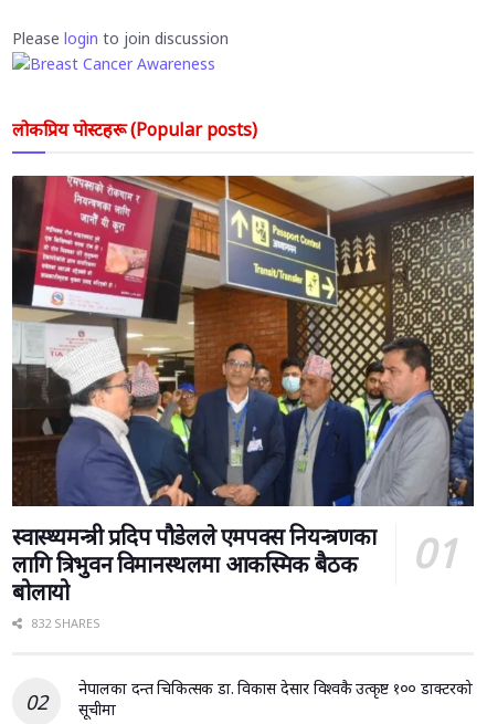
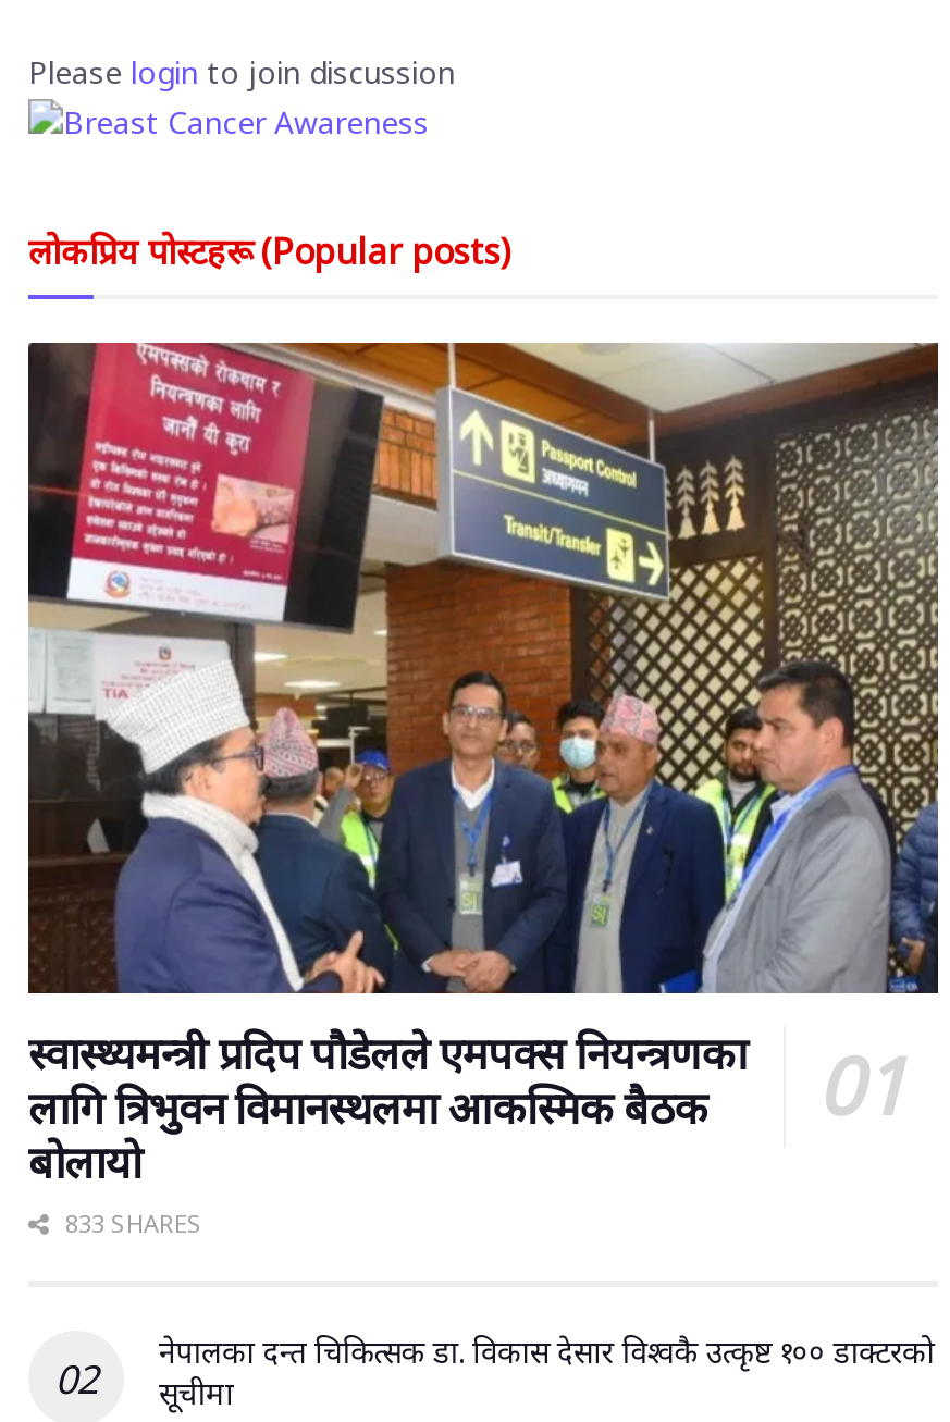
[28,615,100,631] 832 SHARES -> [59,1207,202,1239] 833 SHARES

